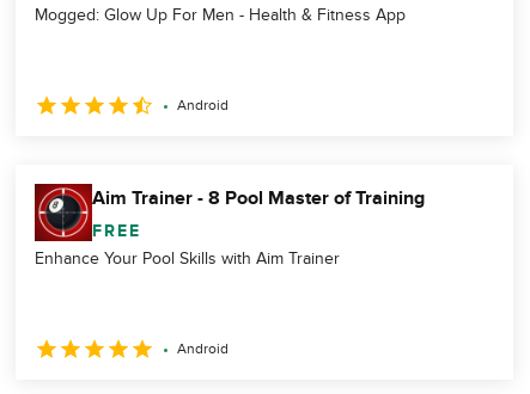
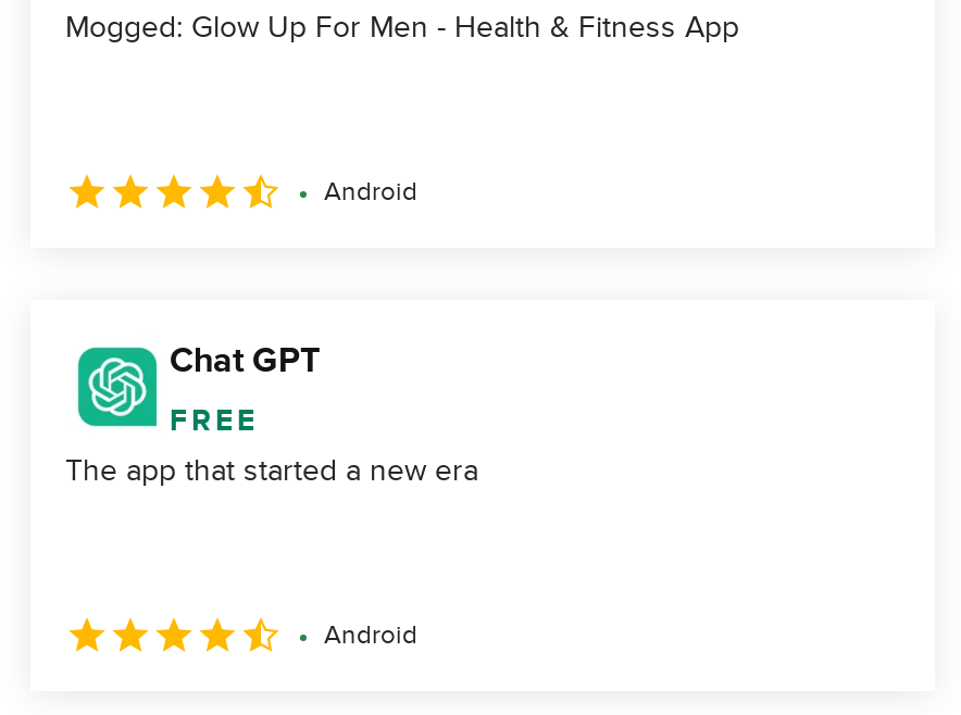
[33,183,425,240] [image] | Aim Trainer - 8 Pool Master of Training -> [65,335,320,437] [image] | Chat GPT
[35,248,340,269] Enhance Your Pool Skills with Aim Trainer -> [65,452,478,489] The app that started a new era

